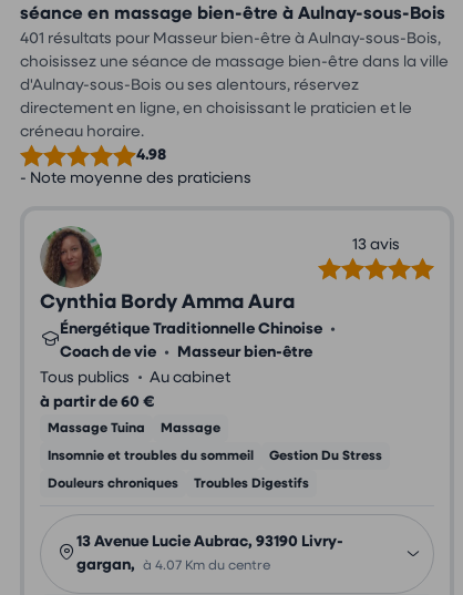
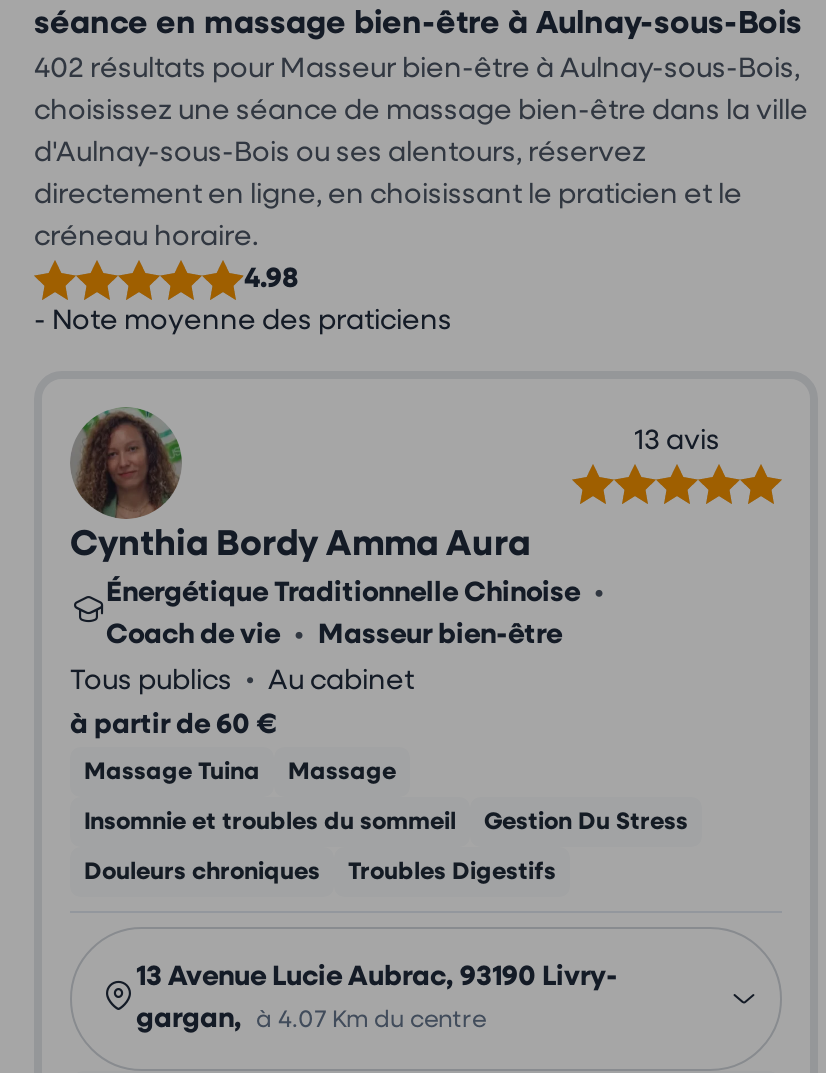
[20,31,441,47] 401 résultats pour Masseur bien-être à Aulnay-sous-Bois, -> [34,56,800,84] 402 résultats pour Masseur bien-être à Aulnay-sous-Bois,

